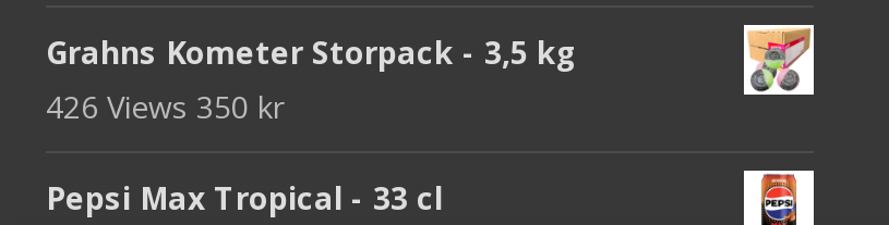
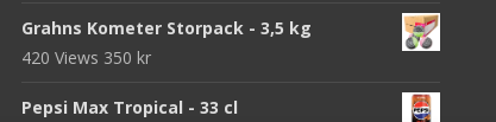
[46,86,284,127] 426 Views 350 kr -> [21,46,151,69] 420 Views 350 kr

